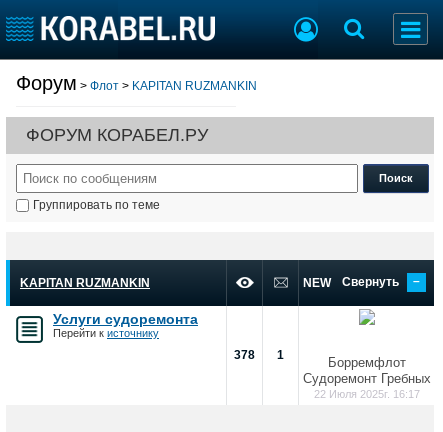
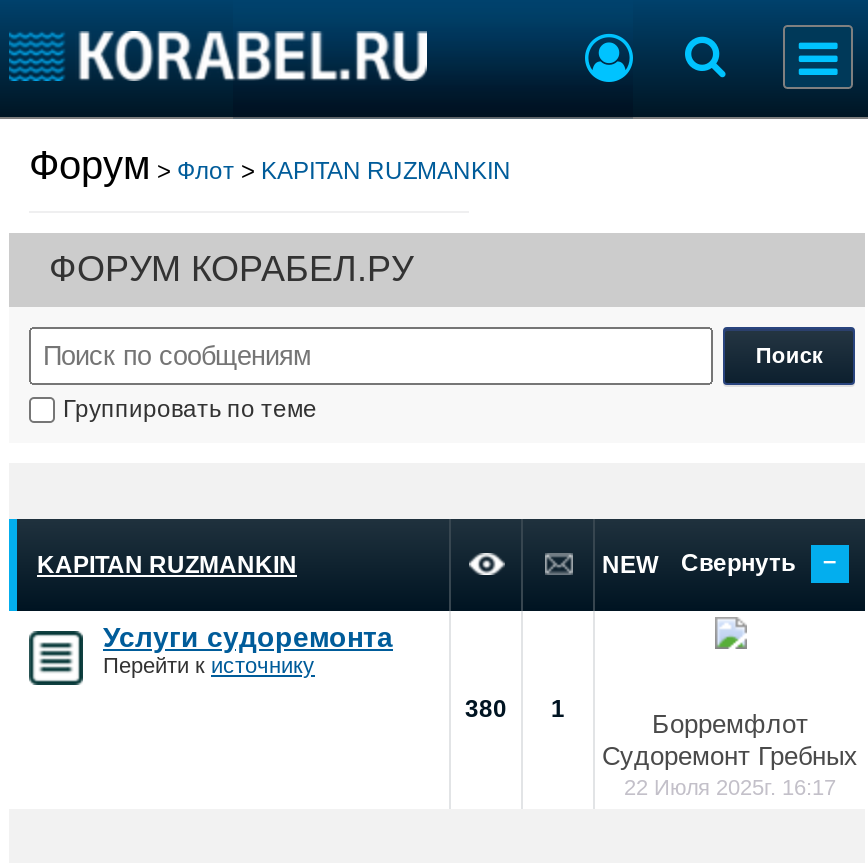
[234,348,284,362] 378 1 -> [465,696,565,724] 380 1

